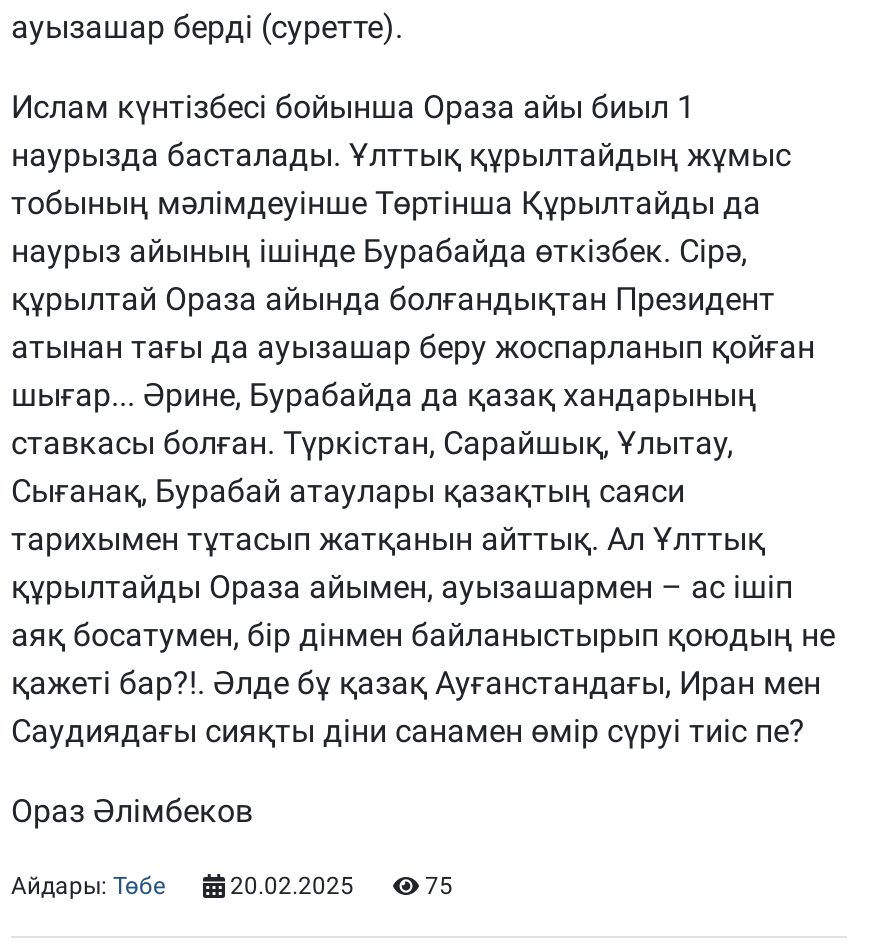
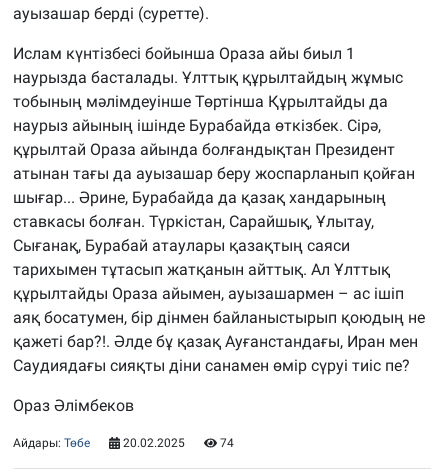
[419,872,453,900] 75 -> [217,436,234,450] 74

